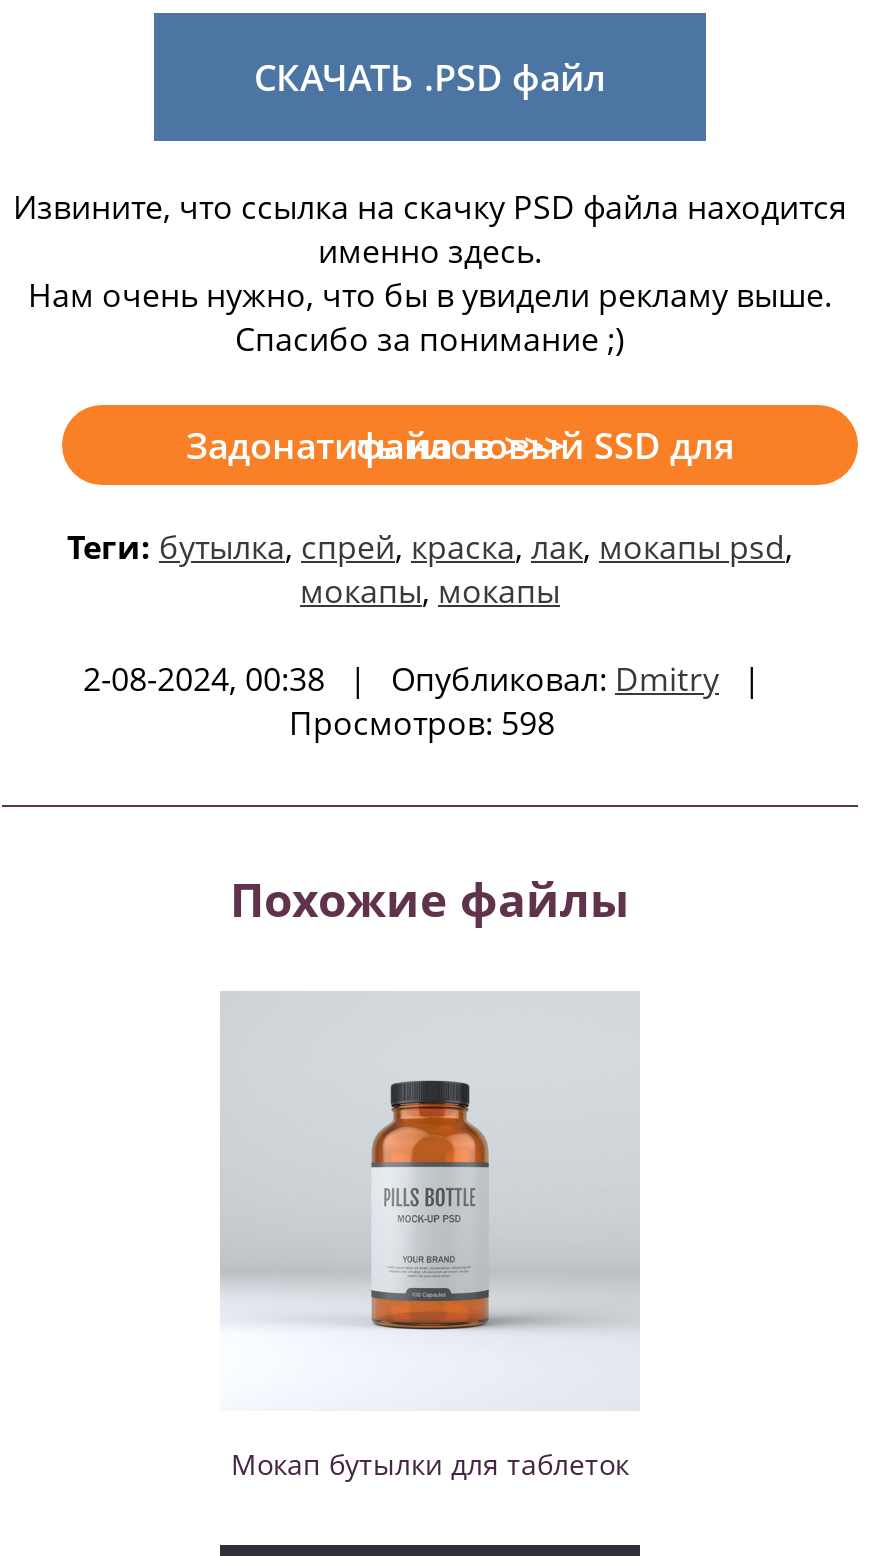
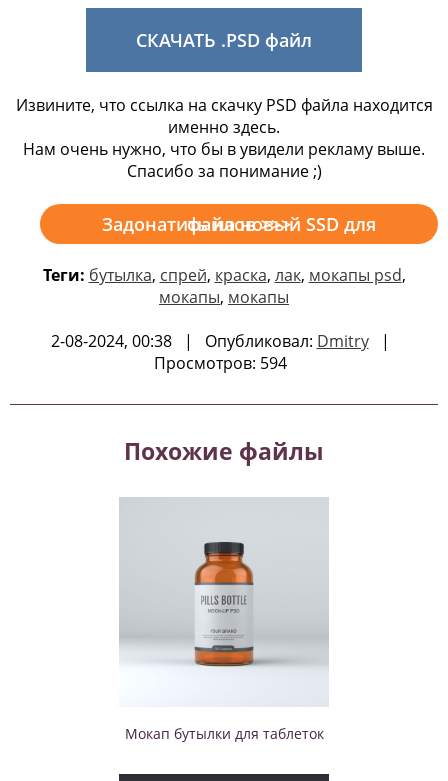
[289,702,571,746] Просмотров: 598 -> [153,352,294,374] Просмотров: 594

